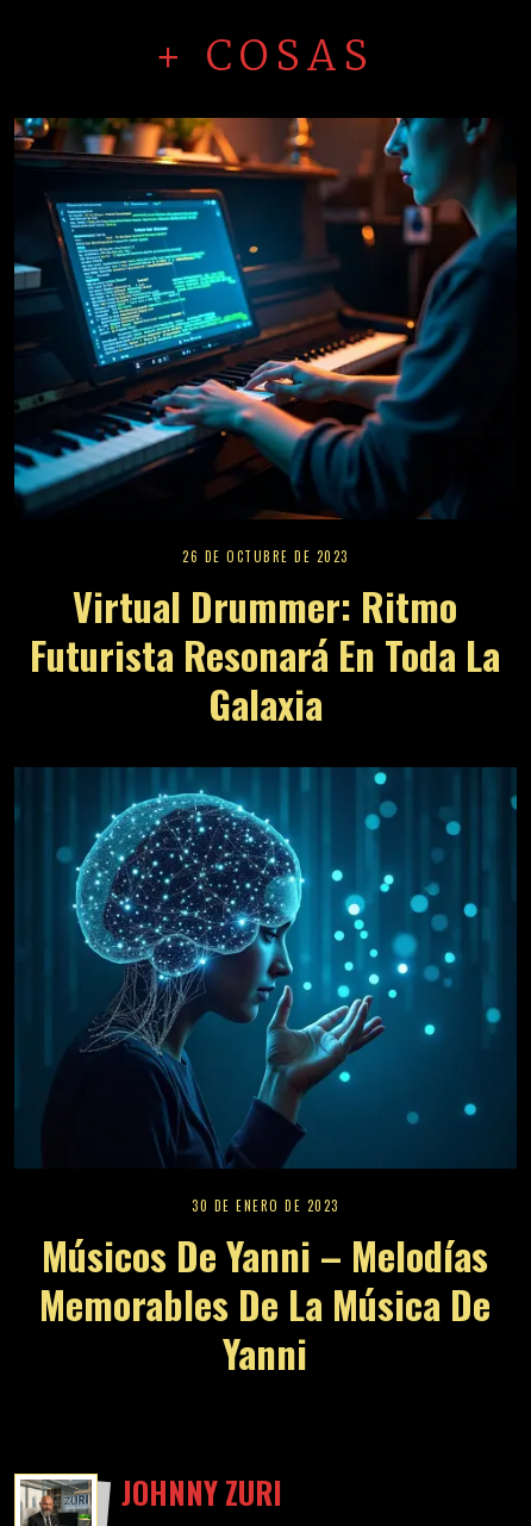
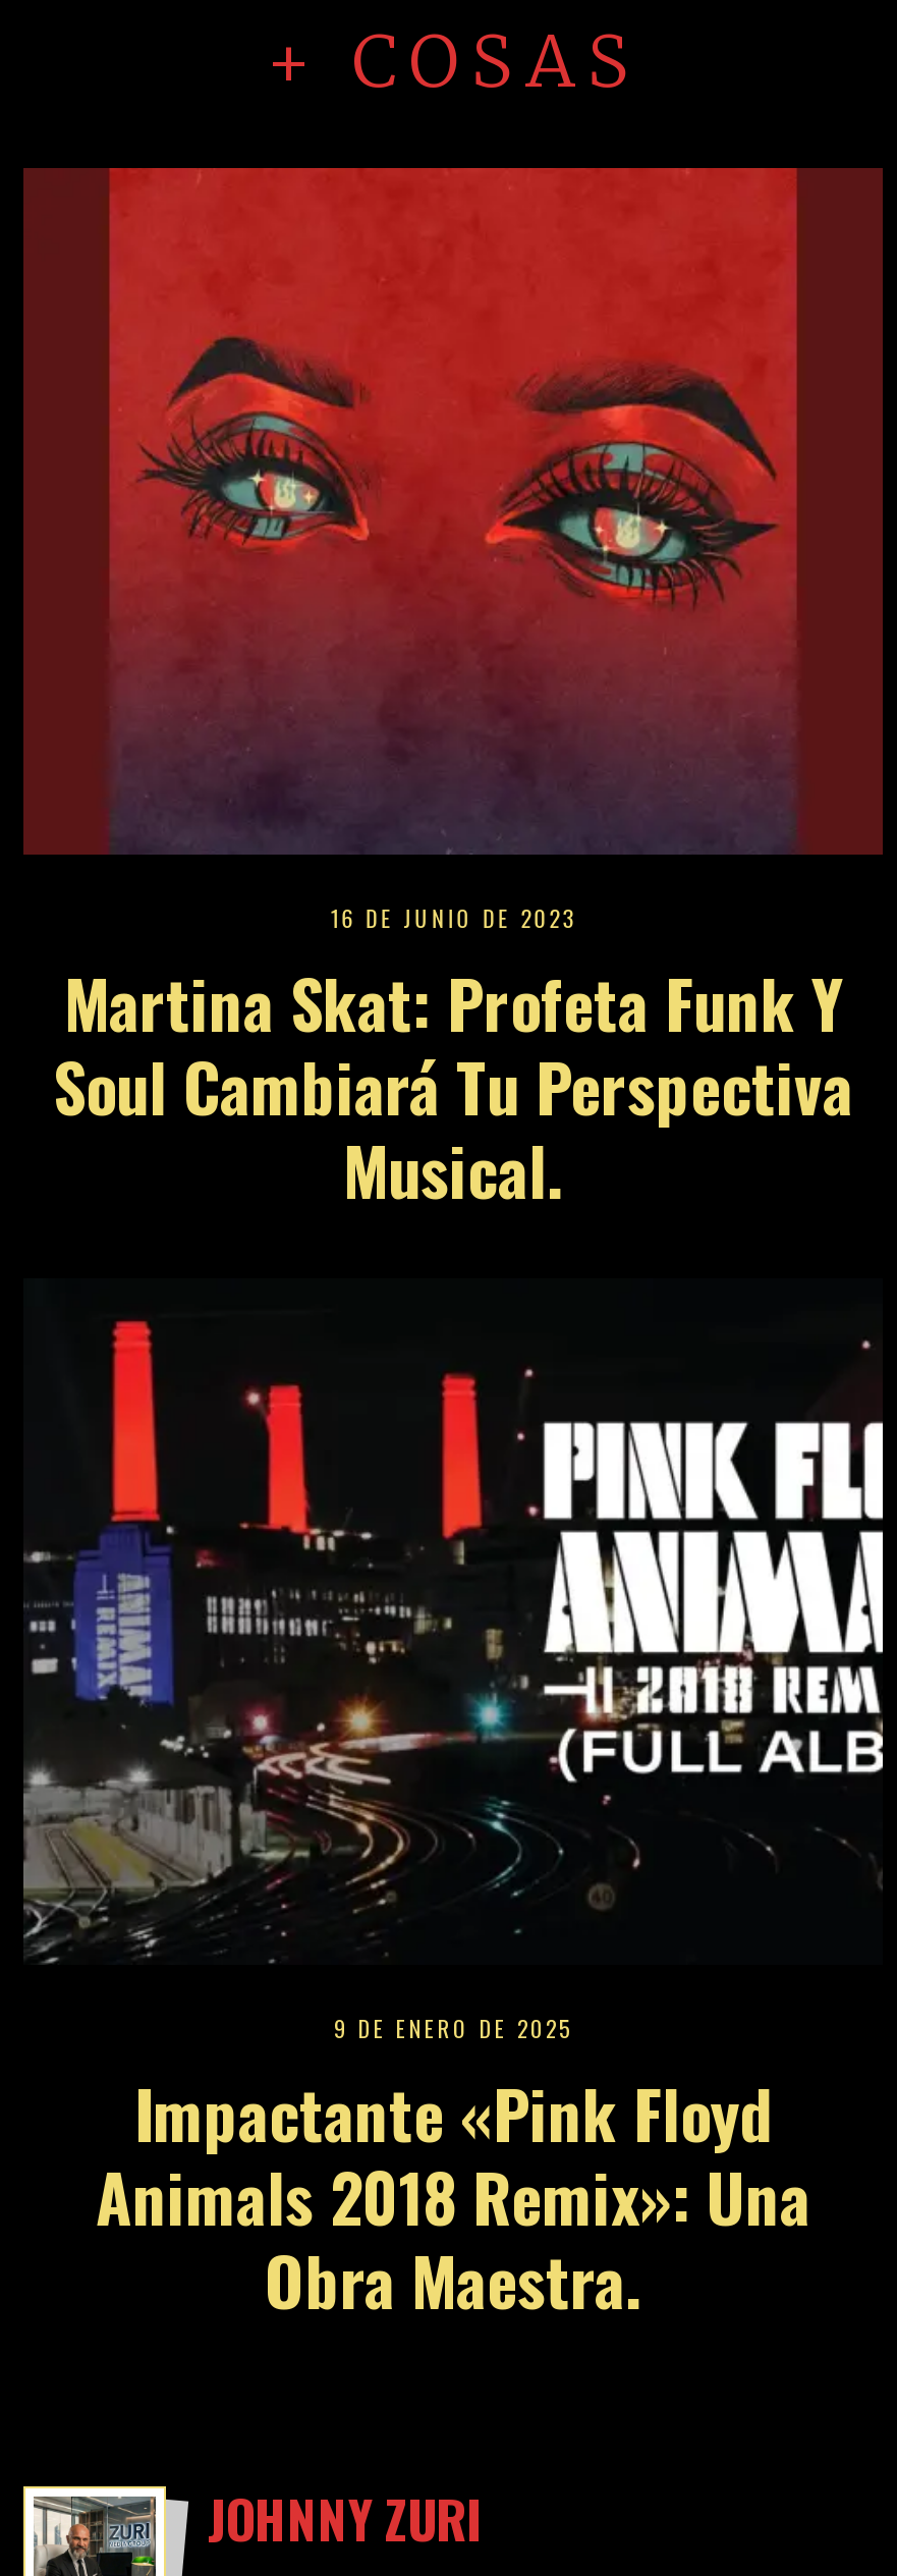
[13,117,517,732] [image] | 26 DE OCTUBRE DE 2023 | Virtual Drummer: Ritmo | Futurista Resonará En Toda La | Galaxia -> [23,166,883,1217] [image] | 16 DE JUNIO DE 2023 | Martina Skat: Profeta Funk Y | Soul Cambiará Tu Perspectiva | Musical.
[14,767,518,1381] [image] | 30 DE ENERO DE 2023 | Músicos De Yanni – Melodías | Memorables De La Música De | Yanni -> [21,1280,885,2328] [image] | 9 DE ENERO DE 2025 | Impactante «Pink Floyd | Animals 2018 Remix»: Una | Obra Maestra.

